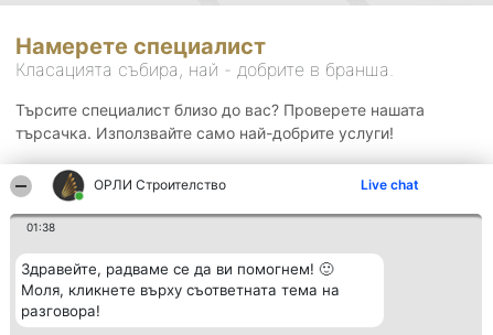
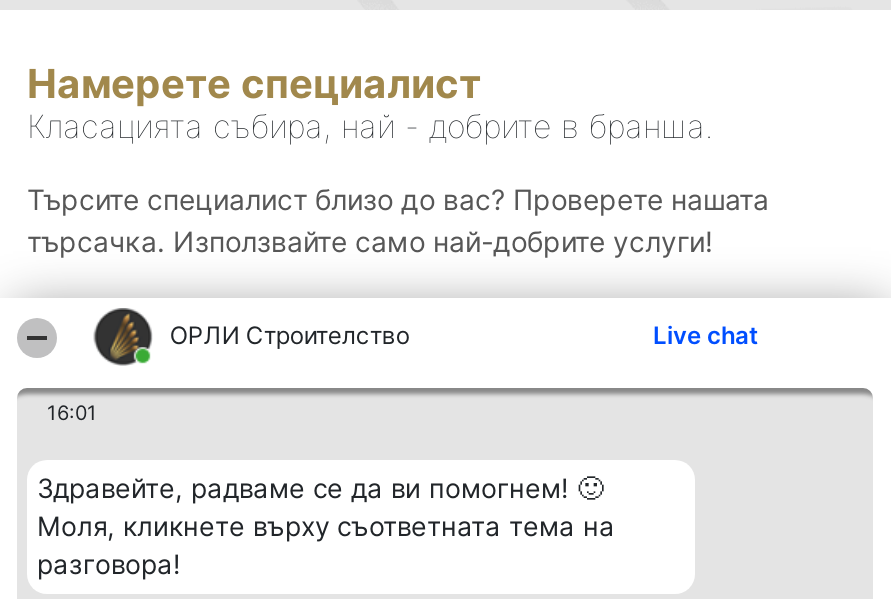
[26,220,55,234] 01:38 -> [47,400,97,424] 16:01

